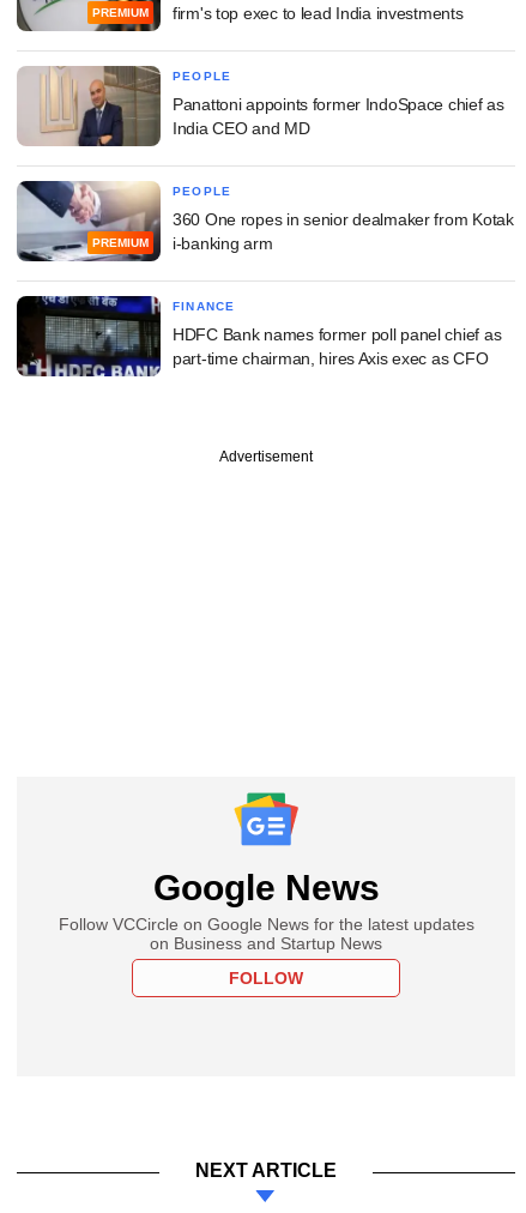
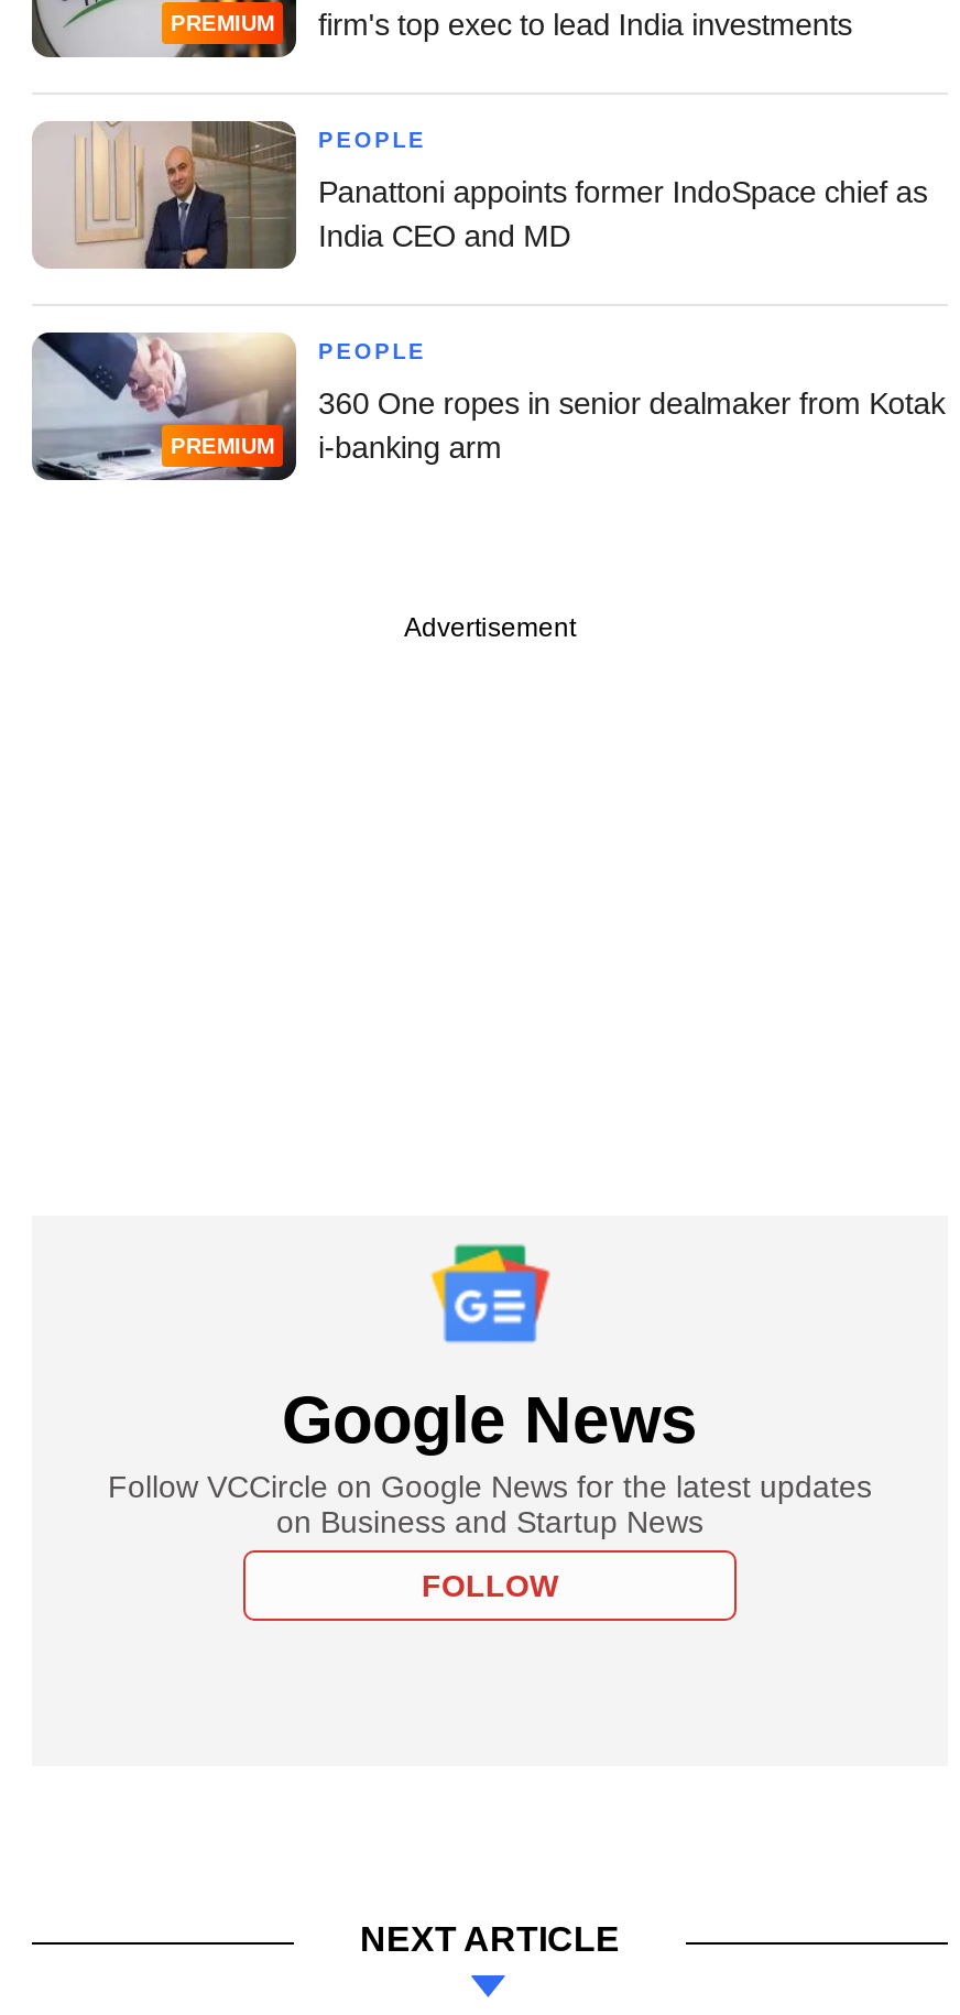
[16,295,501,378] [image] | FINANCE | HDFC Bank names former poll panel chief as | part-time chairman, hires Axis exec as CFO -> none

